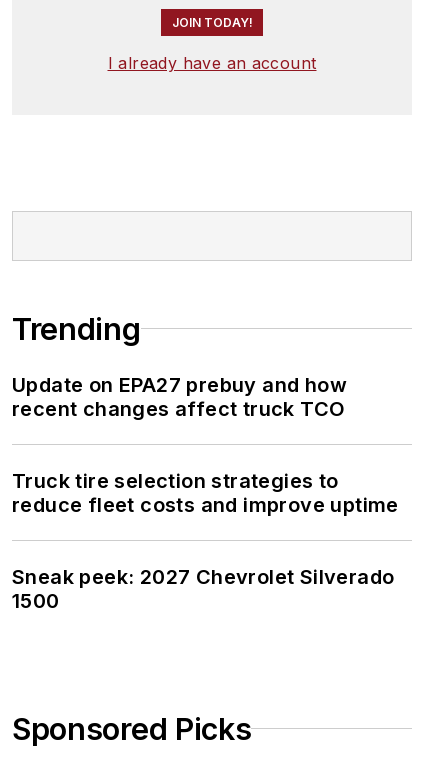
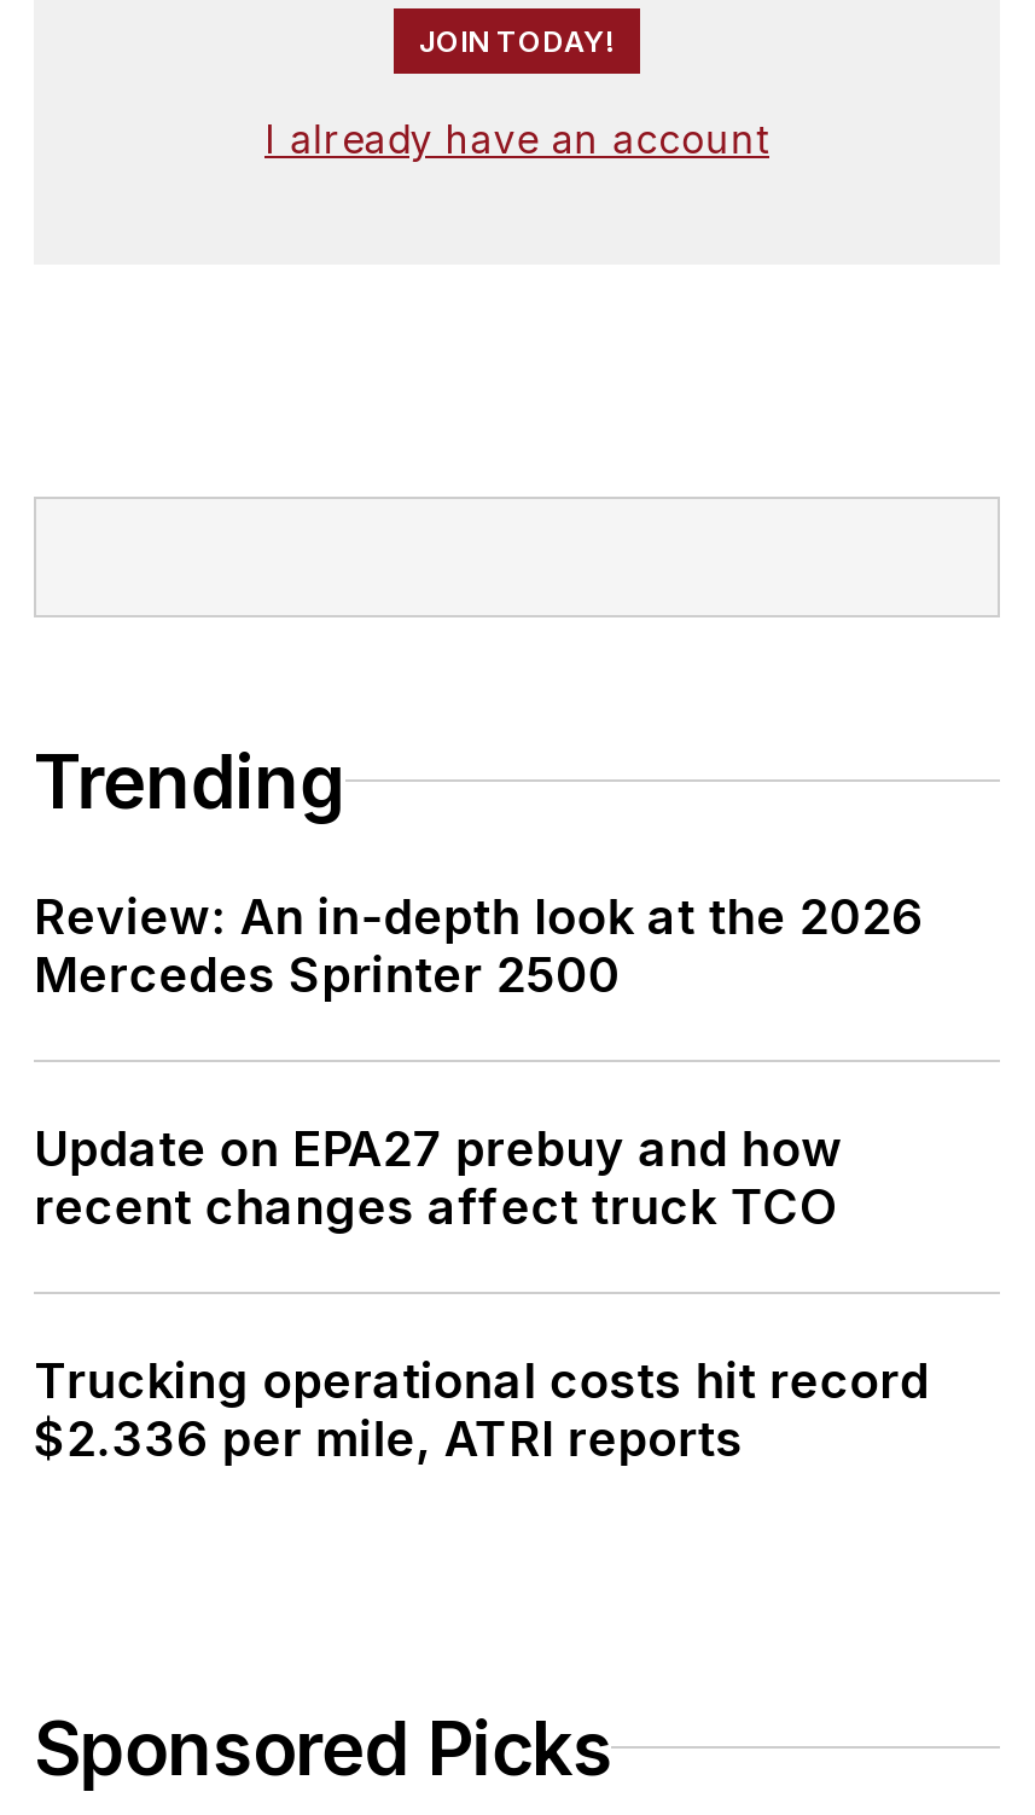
none -> [34,888,924,1004] Review: An in-depth look at the 2026 | Mercedes Sprinter 2500
moved [12,373,347,421] -> [34,1120,843,1236]: Update on EPA27 prebuy and how | recent changes affect truck TCO
[12,469,399,613] Truck tire selection strategies to | reduce fleet costs and improve uptime | Sneak peek: 2027 Chevrolet Silverado | 1500 -> [34,1352,929,1468] Trucking operational costs hit record | $2.336 per mile, ATRI reports

